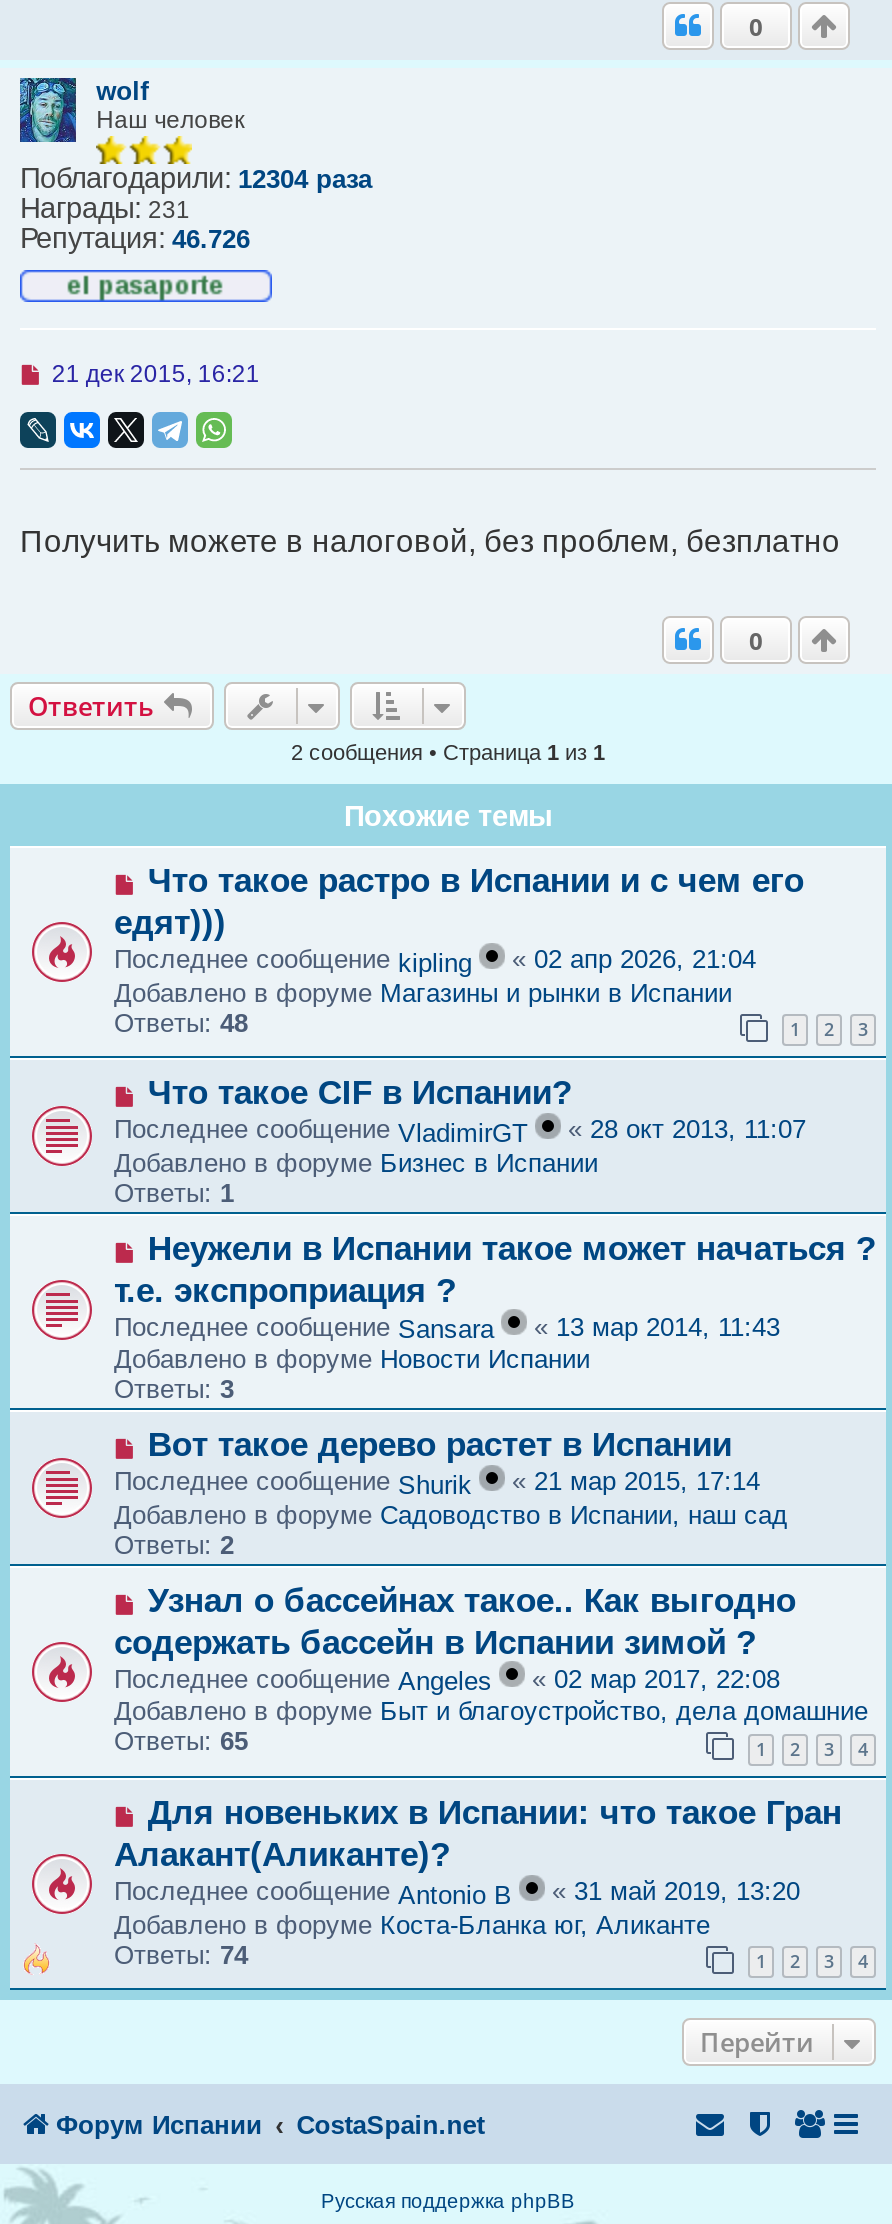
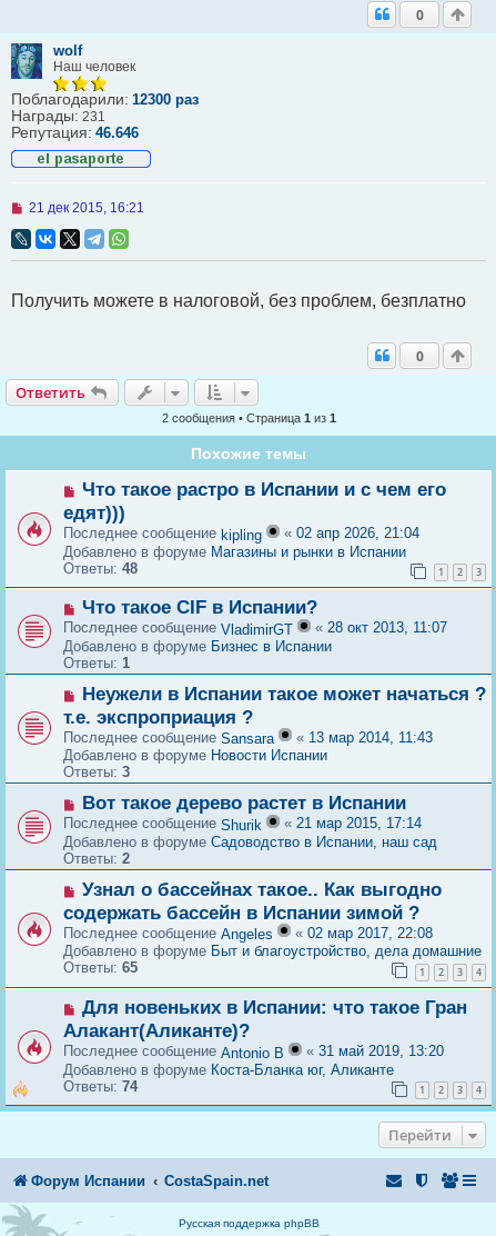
[20,162,372,194] Поблагодарили: 12304 раза -> [11,90,199,108] Поблагодарили: 12300 раз
[20,222,250,254] Репутация: 46.726 -> [11,123,139,141] Репутация: 46.646

